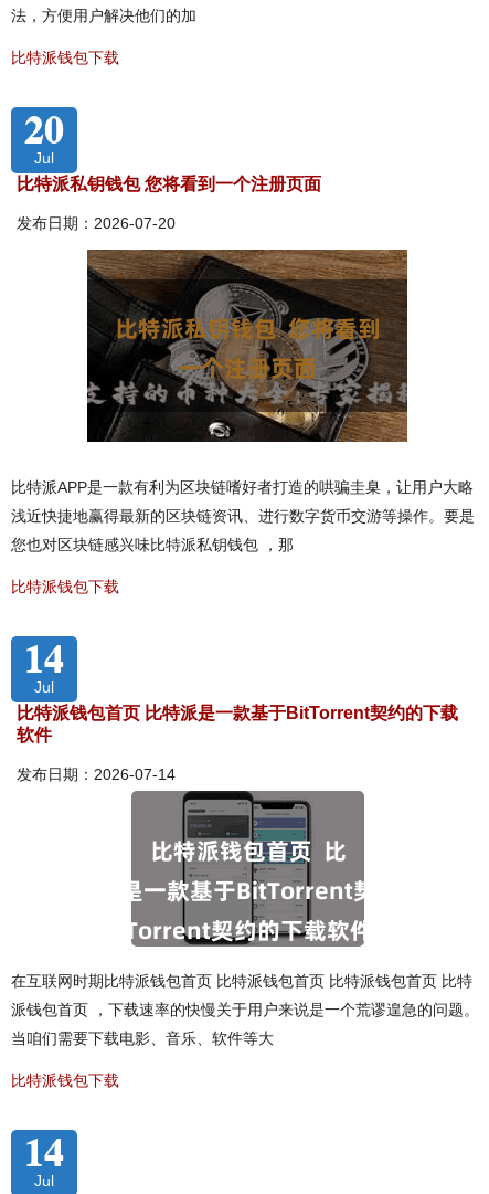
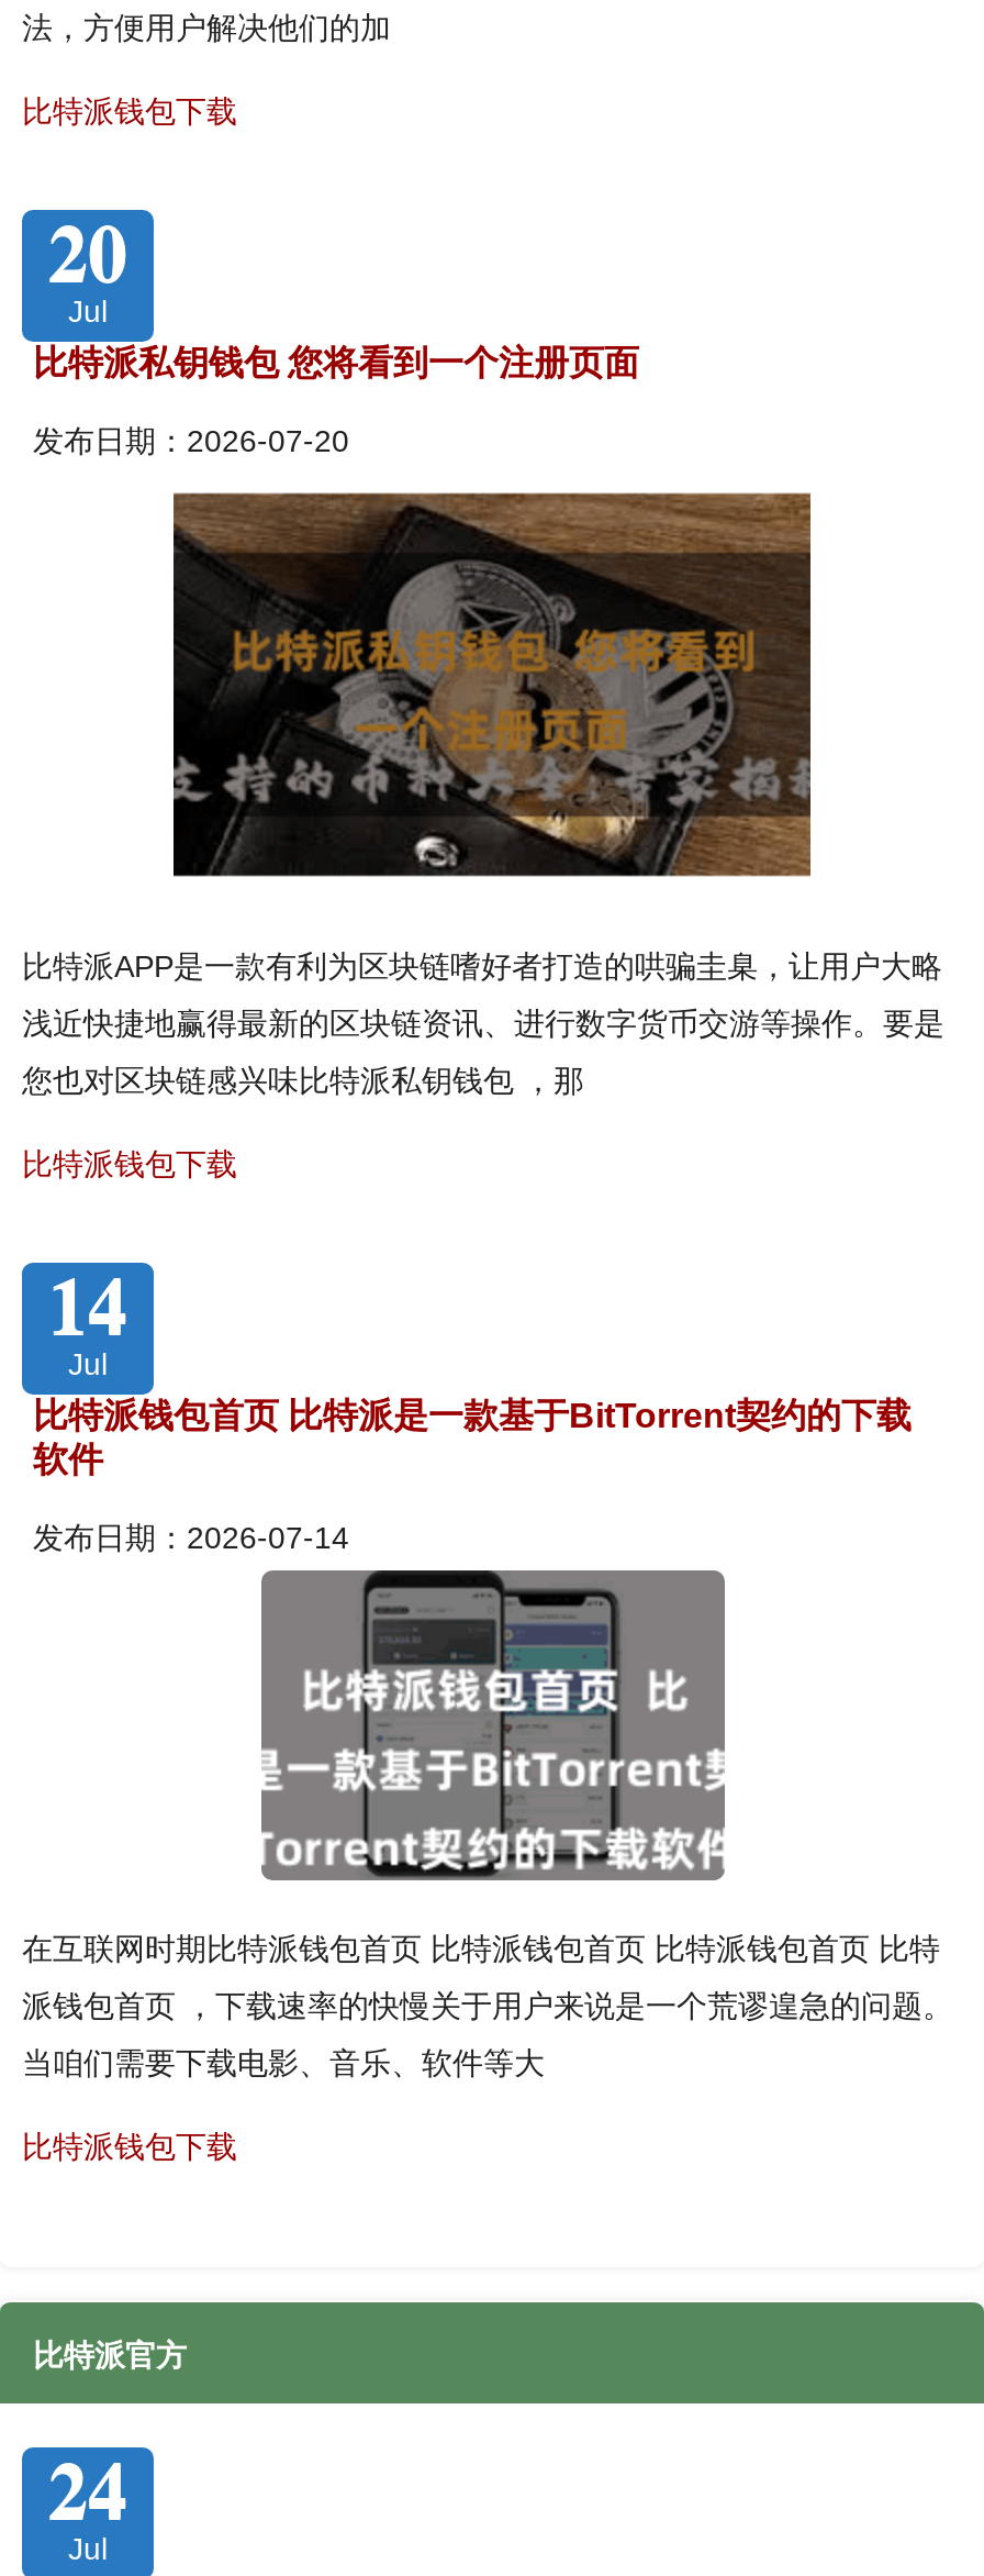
[24,1121,64,1178] 14 -> [33,2338,187,2544] 比特派官方 | 24

